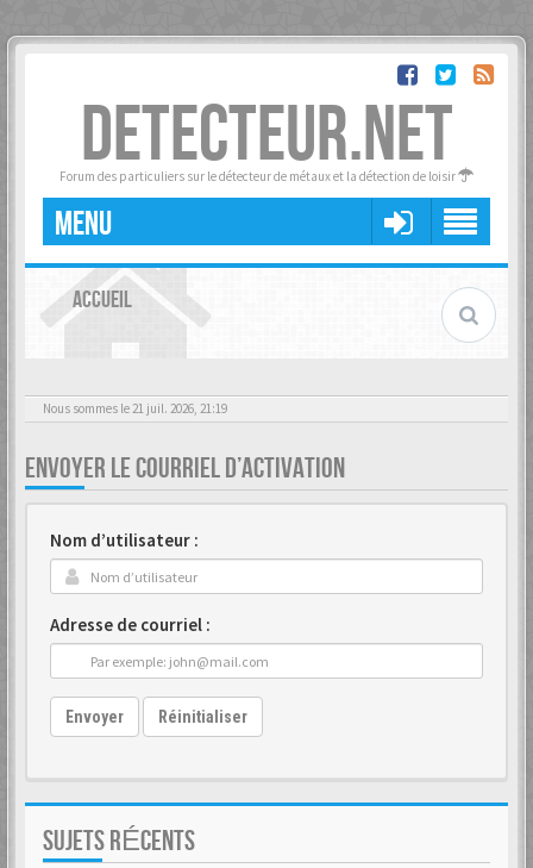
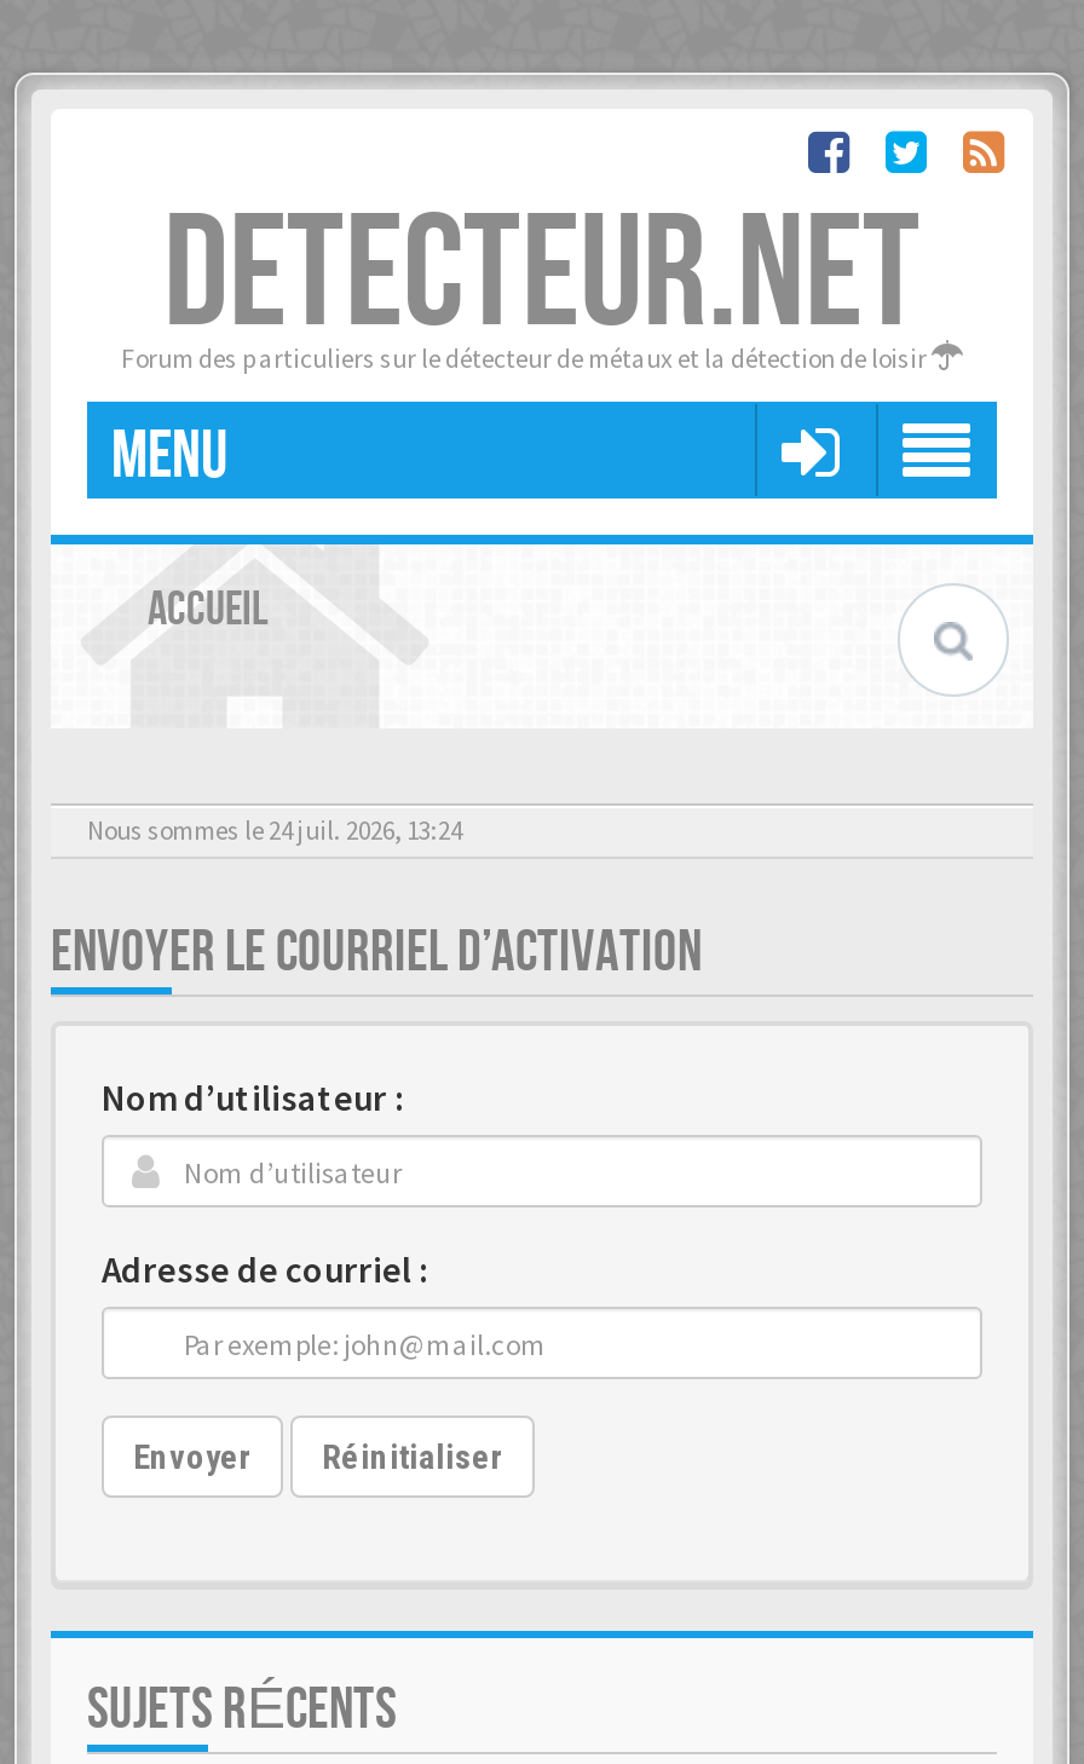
[43,400,227,417] Nous sommes le 21 juil. 2026, 21:19 -> [87,813,462,847] Nous sommes le 24 juil. 2026, 13:24

